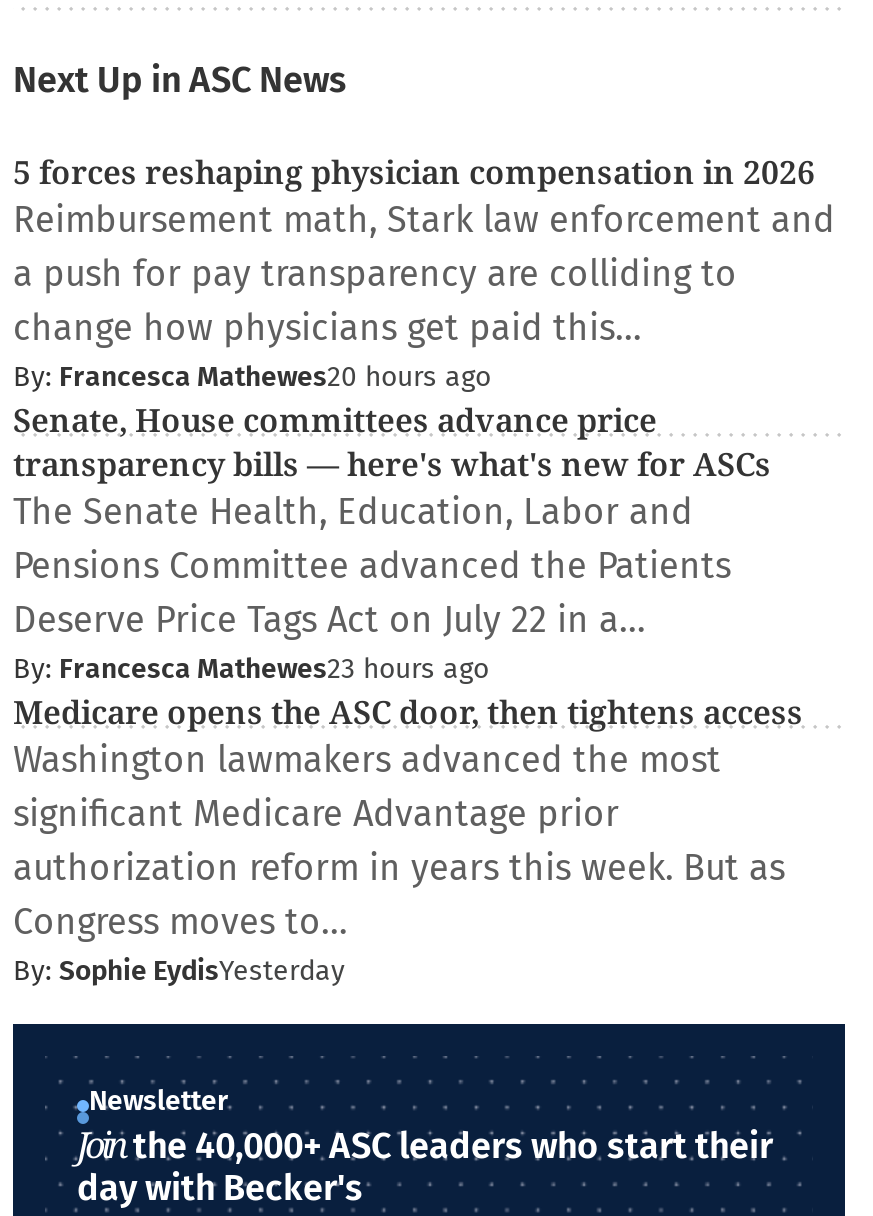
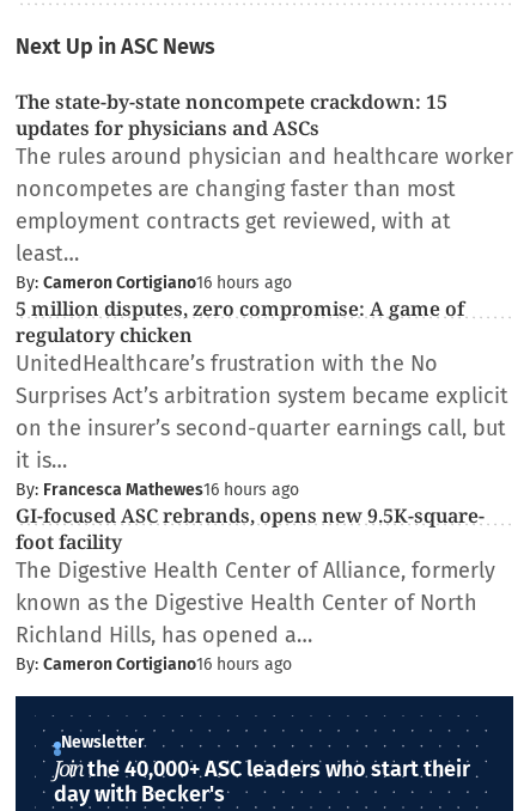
[13,150,835,988] 5 forces reshaping physician compensation in 2026 | Reimbursement math, Stark law enforcement and | a push for pay transparency are colliding to | change how physicians get paid this… | By: Francesca Mathewes20 hours ago | Senate, House committees advance price | transparency bills — here's what's new for ASCs | The Senate Health, Education, Labor and | Pensions Committee advanced the Patients | Deserve Price Tags Act on July 22 in a… | By: Francesca Mathewes23 hours ago | Medicare opens the ASC door, then tightens access | Washington lawmakers advanced the most | significant Medicare Advantage prior | authorization reform in years this week. But as | Congress moves to… | By: Sophie EydisYesterday -> [16,89,513,675] The state-by-state noncompete crackdown: 15 | updates for physicians and ASCs | The rules around physician and healthcare worker | noncompetes are changing faster than most | employment contracts get reviewed, with at | least… | By: Cameron Cortigiano16 hours ago | 5 million disputes, zero compromise: A game of | regulatory chicken | UnitedHealthcare’s frustration with the No | Surprises Act’s arbitration system became explicit | on the insurer’s second-quarter earnings call, but | it is… | By: Francesca Mathewes16 hours ago | GI-focused ASC rebrands, opens new 9.5K-square- | foot facility | The Digestive Health Center of Alliance, formerly | known as the Digestive Health Center of North | Richland Hills, has opened a… | By: Cameron Cortigiano16 hours ago

